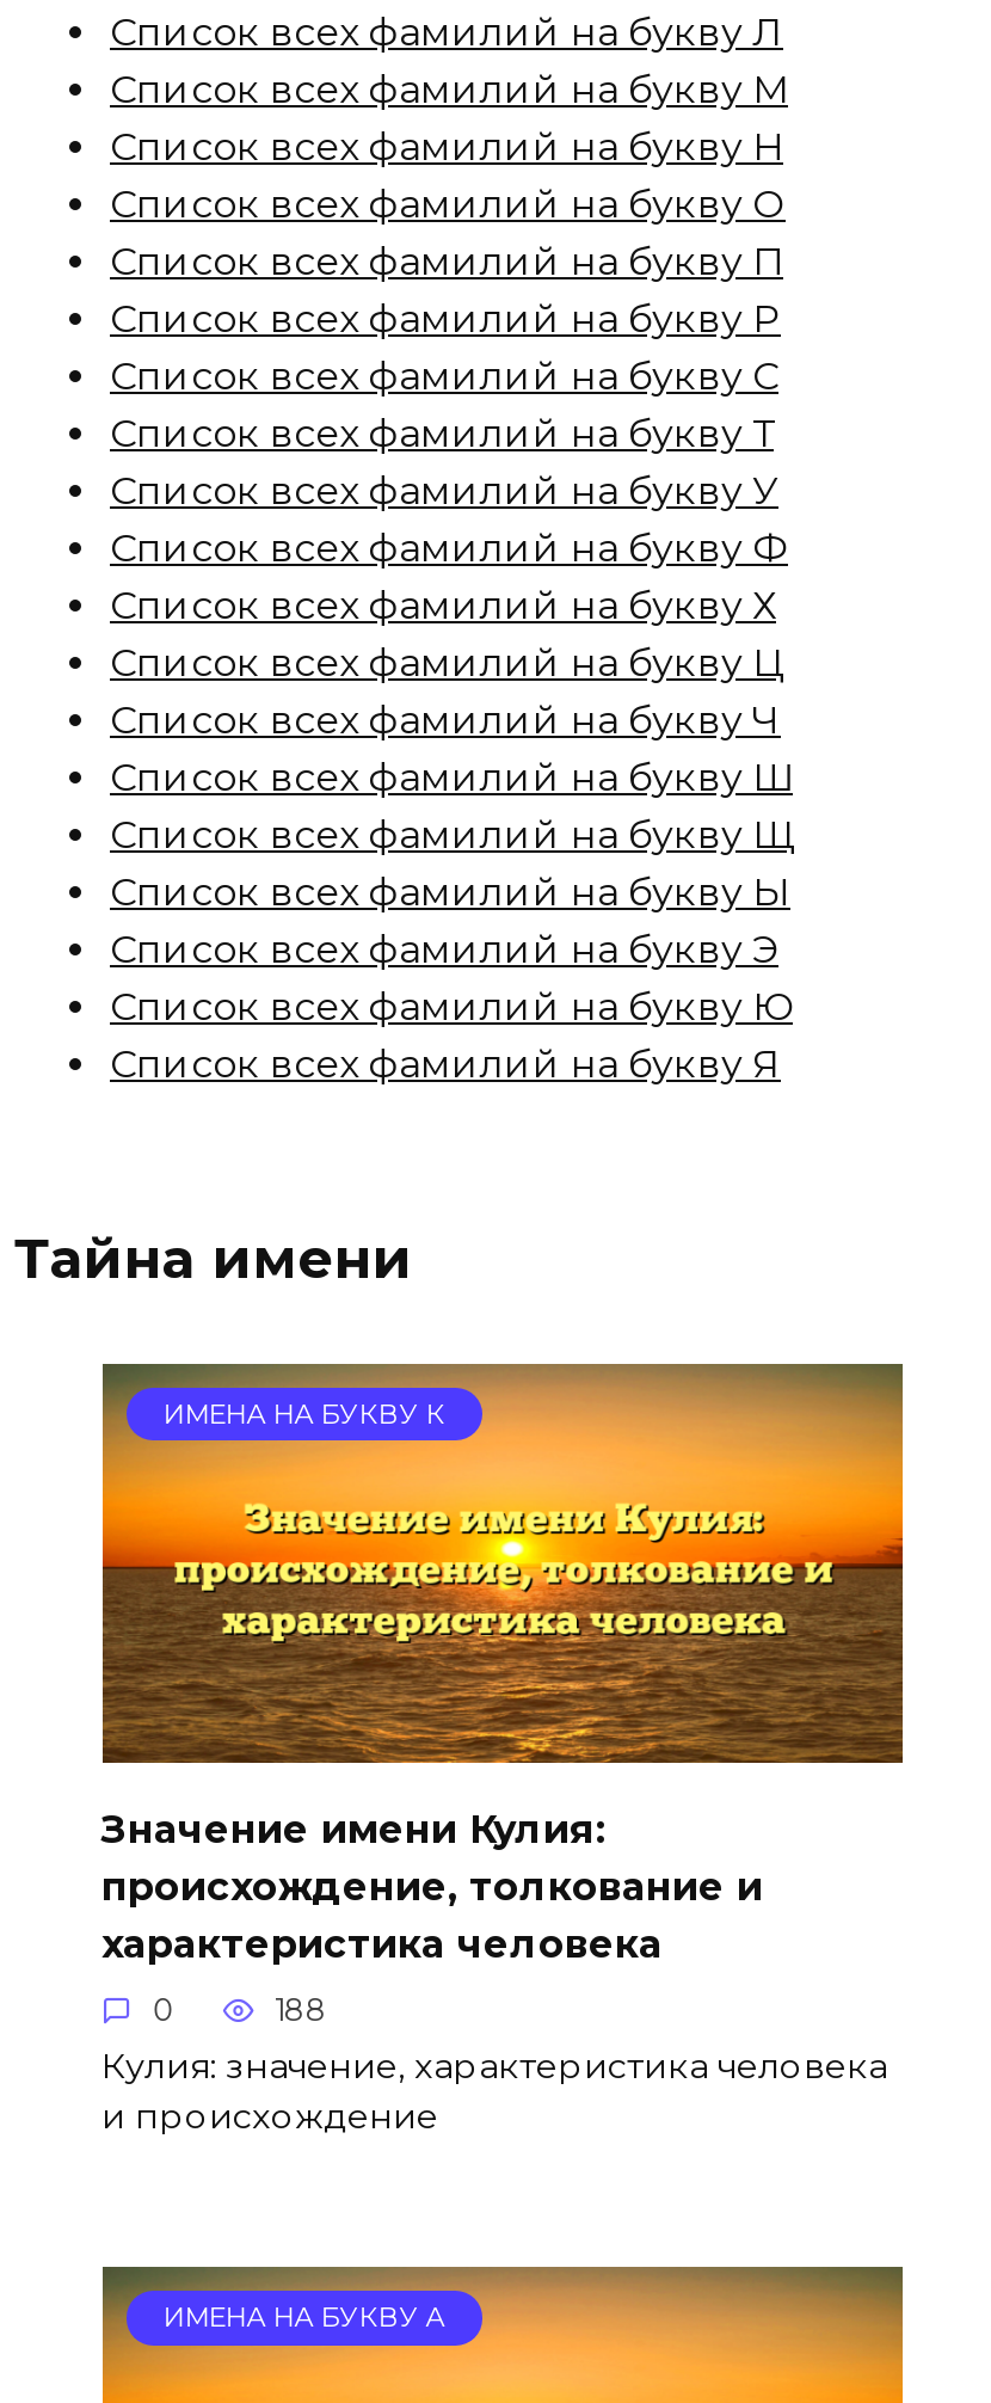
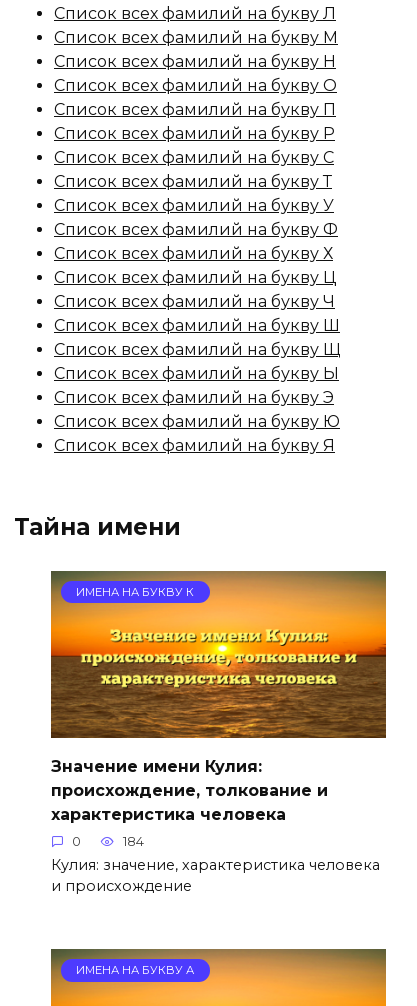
[275,1993,327,2029] 188 -> [123,834,144,849] 184

